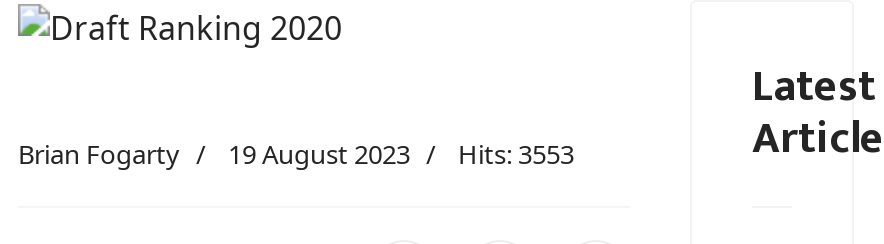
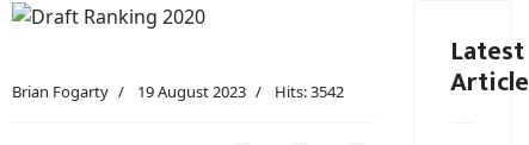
[18,135,574,171] Brian Fogarty 19 August 2023 Hits: 3553 -> [12,80,344,102] Brian Fogarty 19 August 2023 Hits: 3542

